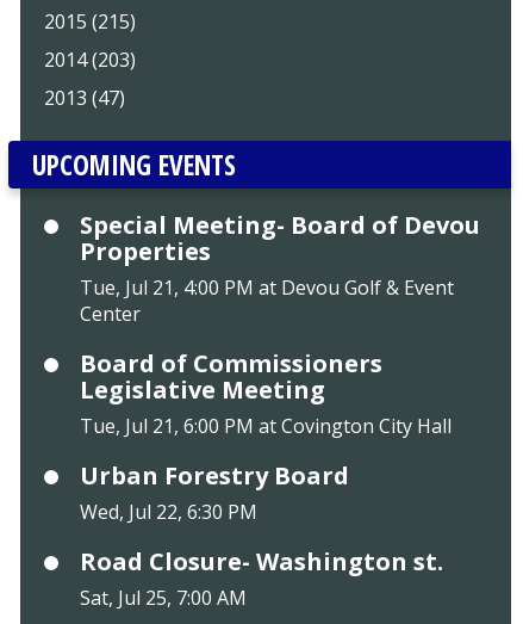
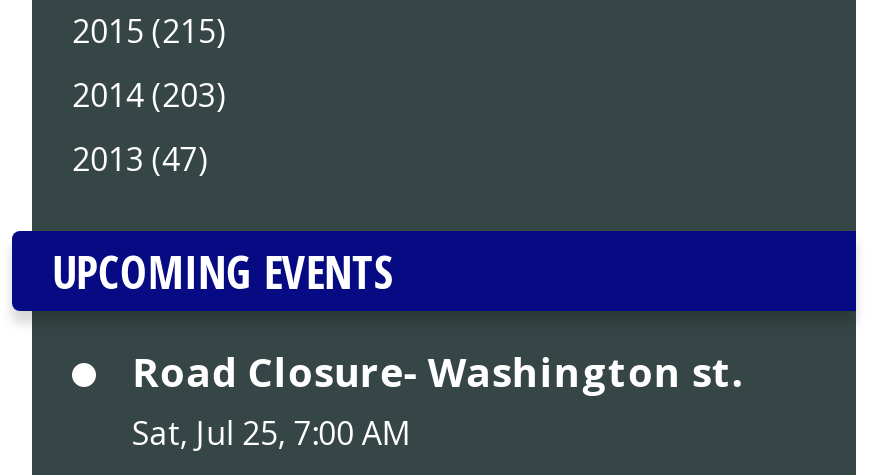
[80,209,480,525] Special Meeting- Board of Devou | Properties | Tue, Jul 21, 4:00 PM at Devou Golf & Event | Center | Board of Commissioners | Legislative Meeting | Tue, Jul 21, 6:00 PM at Covington City Hall | Urban Forestry Board | Wed, Jul 22, 6:30 PM -> none

